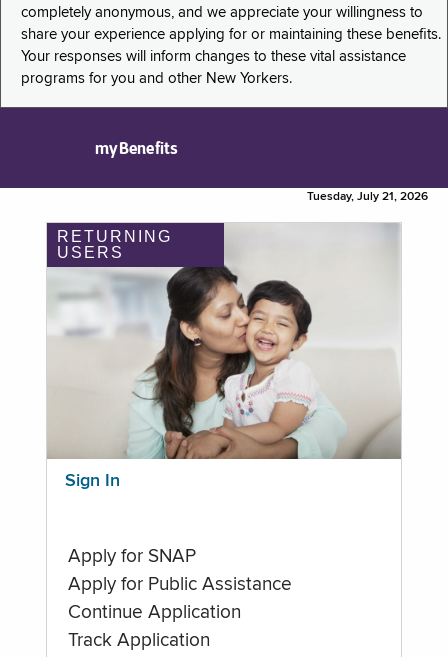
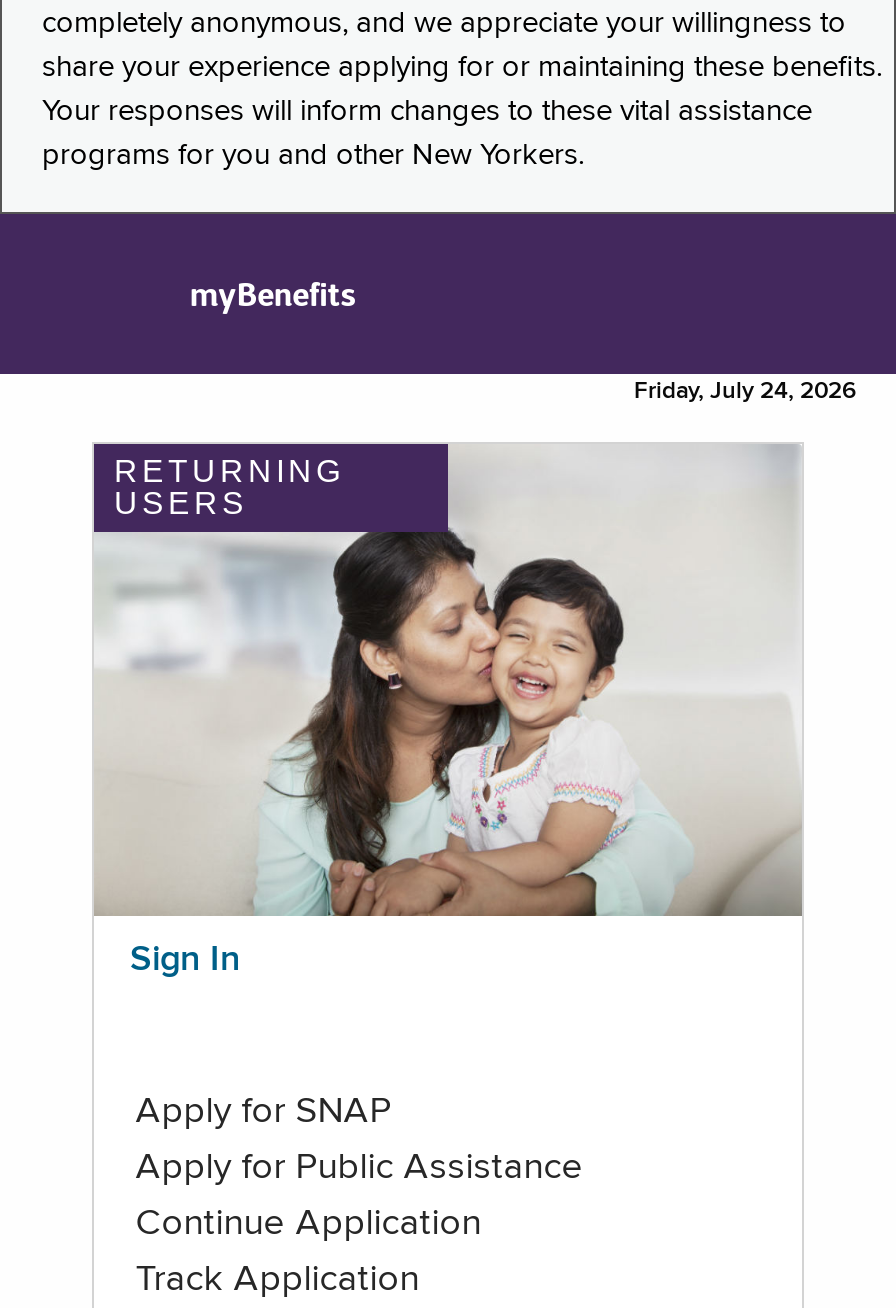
[307,191,428,203] Tuesday, July 21, 2026 -> [634,380,856,404] Friday, July 24, 2026

